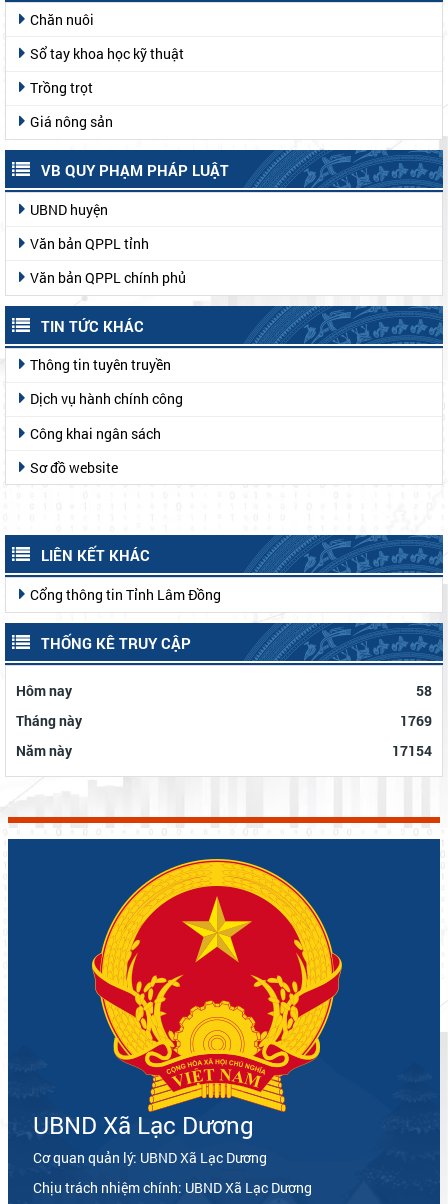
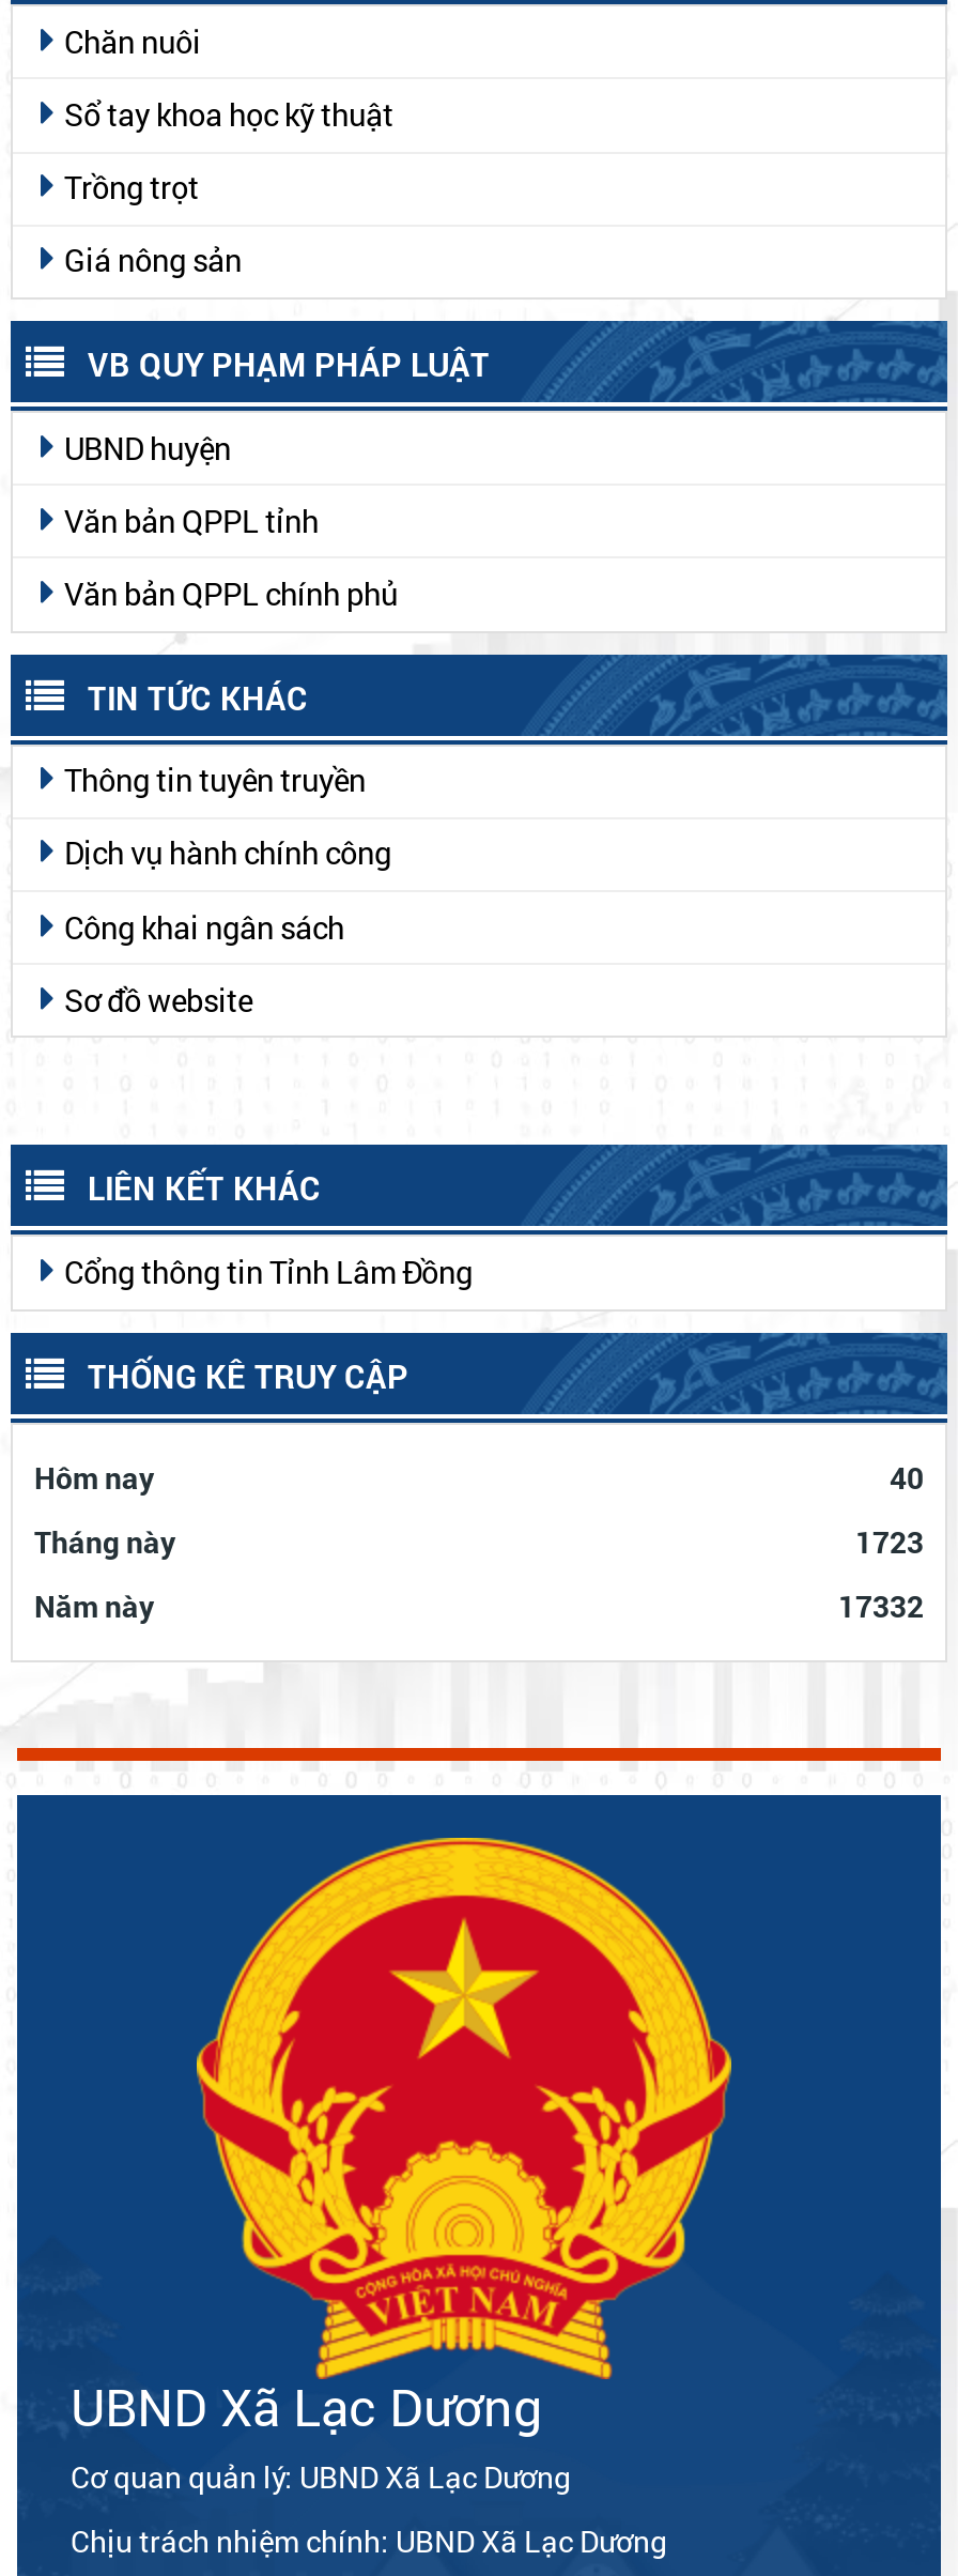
[416,680,432,699] 58 -> [890,1456,924,1497] 40
[400,710,432,729] 1769 -> [855,1520,924,1561] 1723
[392,740,432,759] 17154 -> [838,1584,924,1625] 17332

